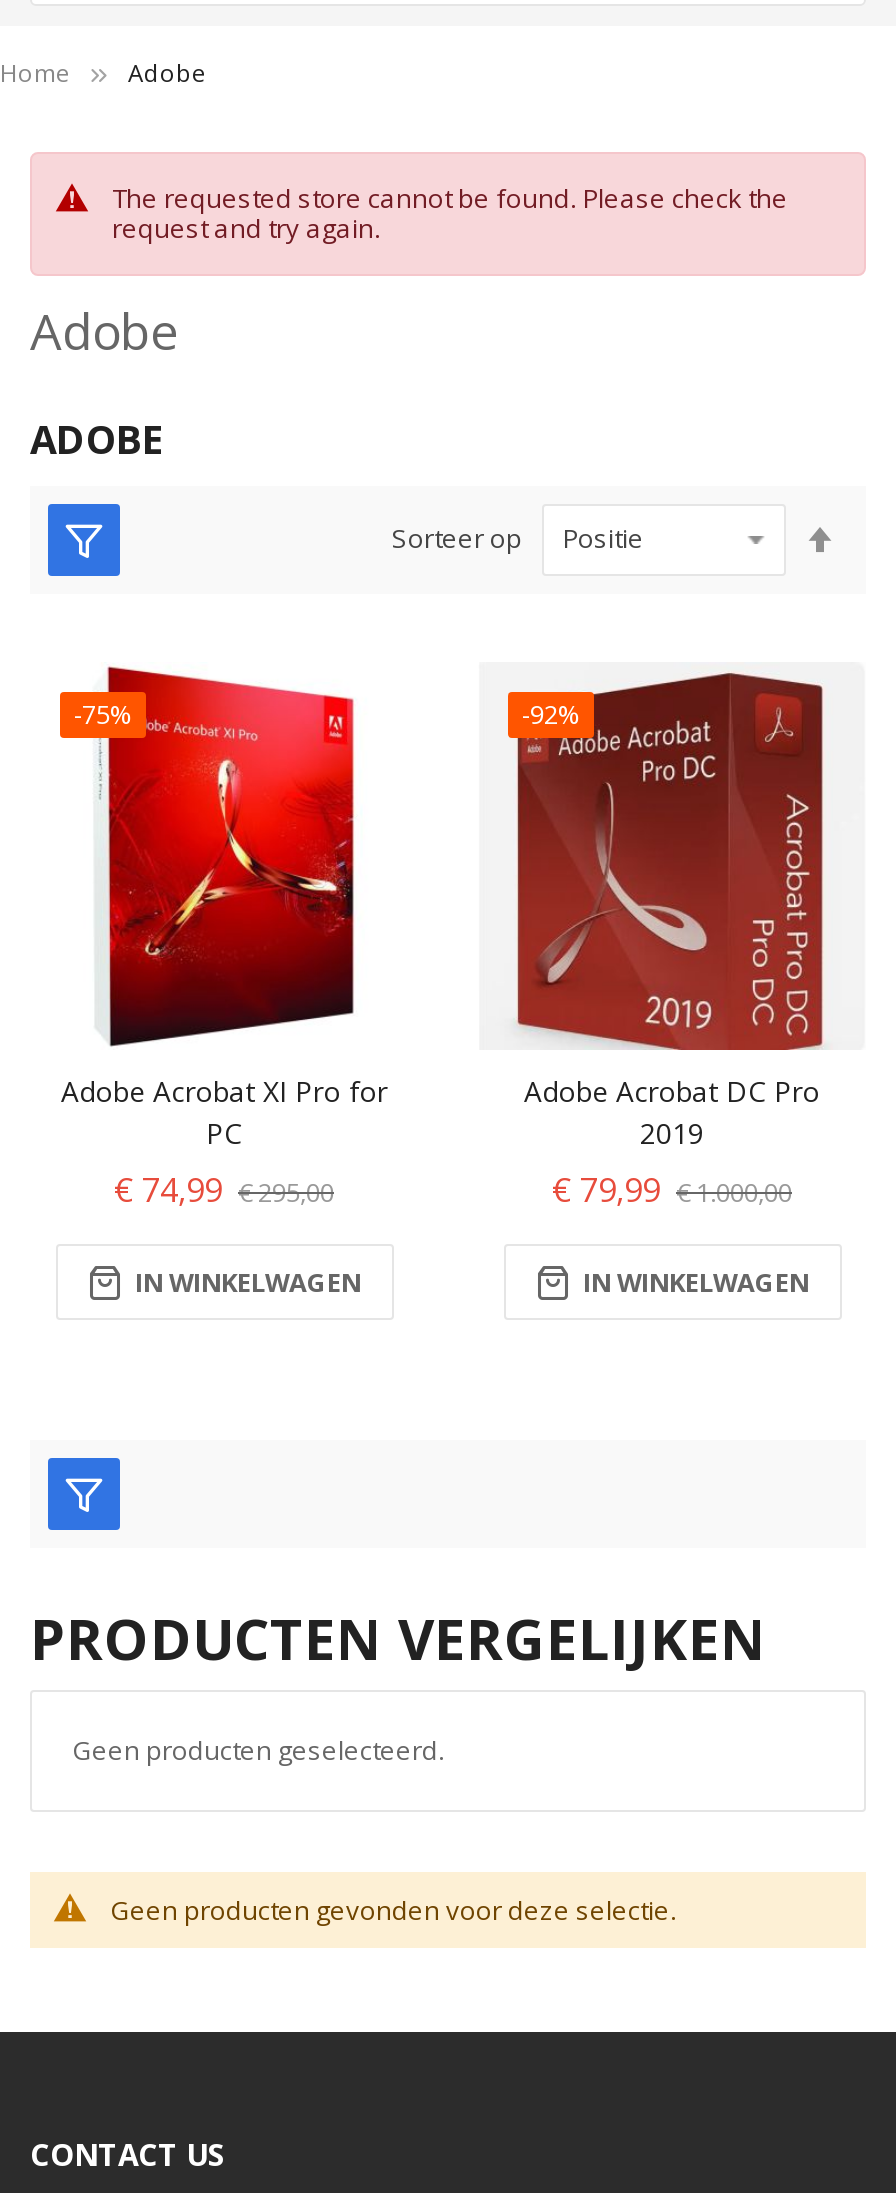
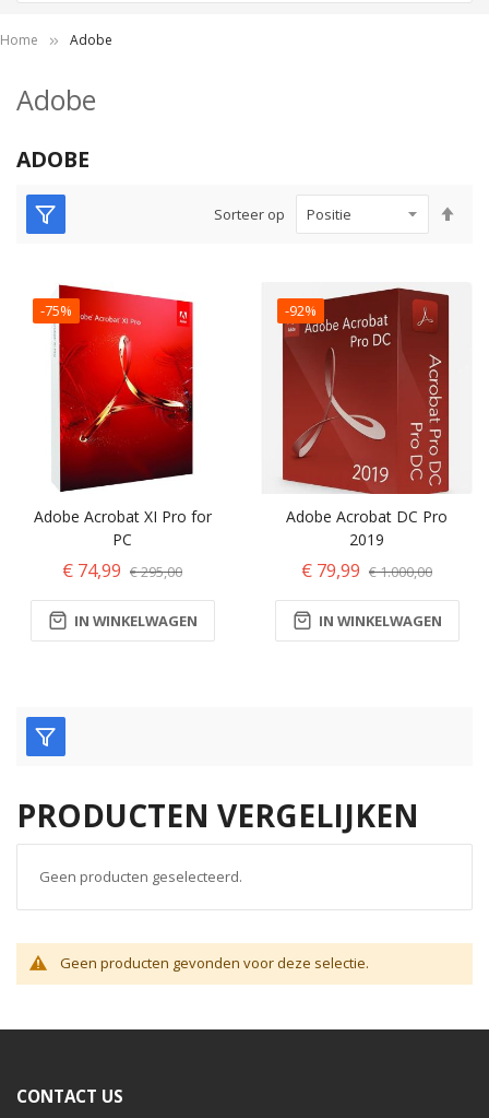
[112,180,788,246] The requested store cannot be found. Please check the | request and try again. -> none

